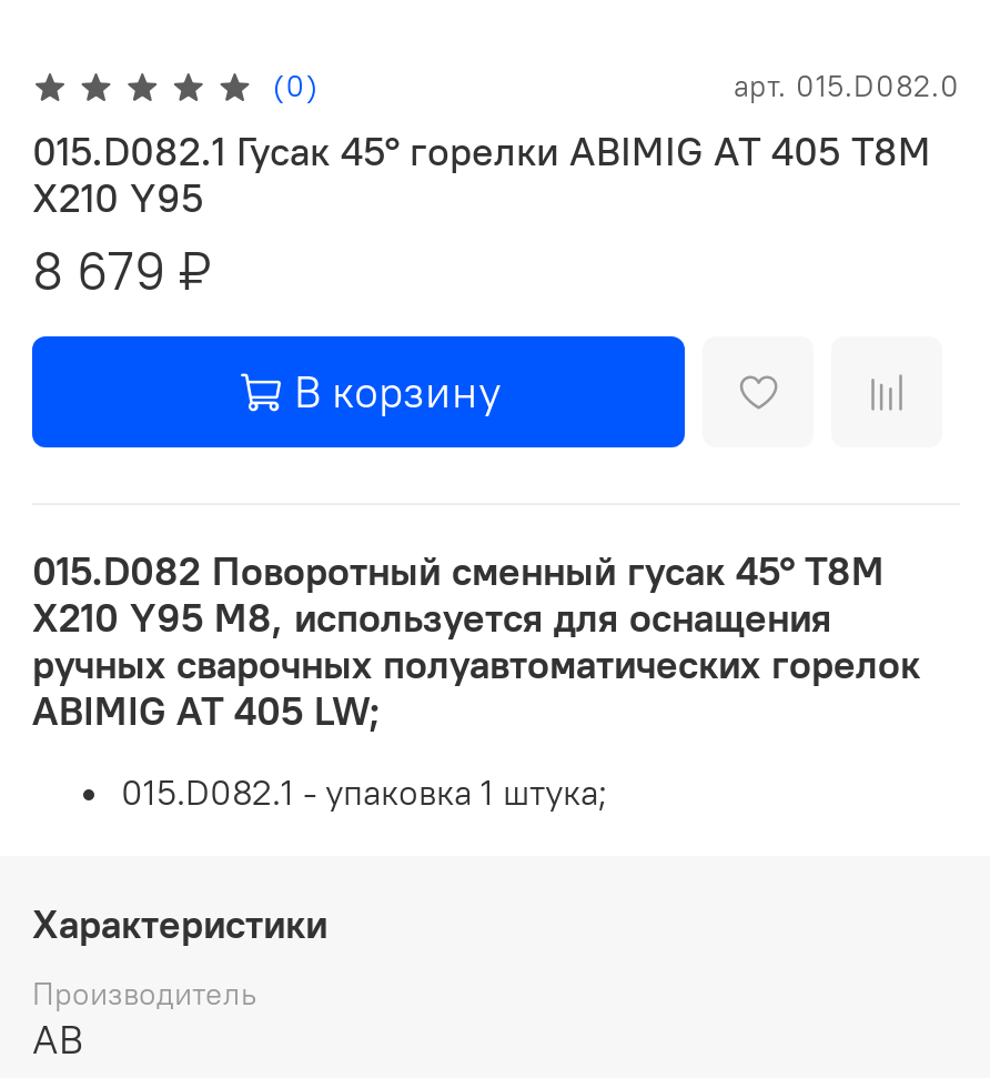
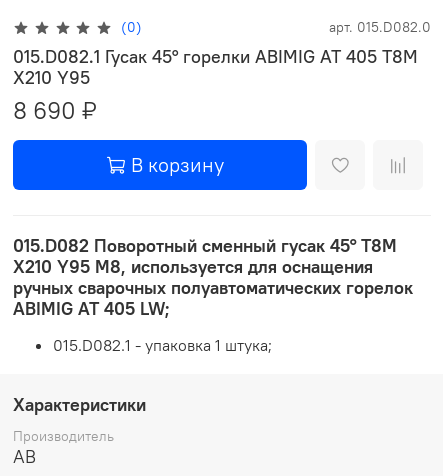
[32,235,212,302] 8 679 ₽ -> [13,94,97,124] 8 690 ₽

